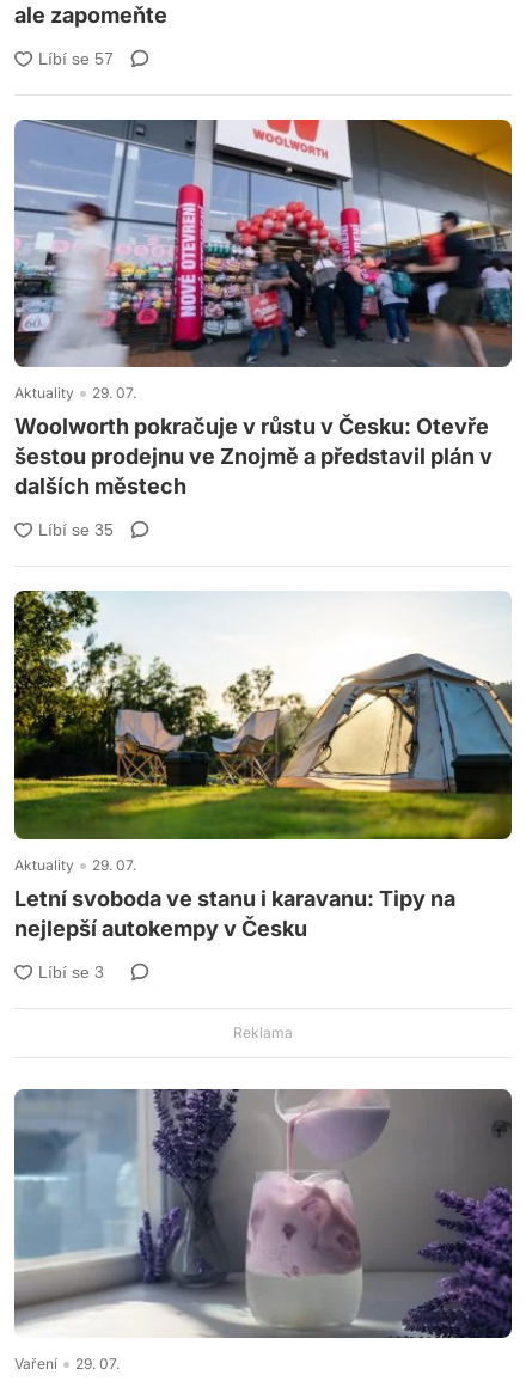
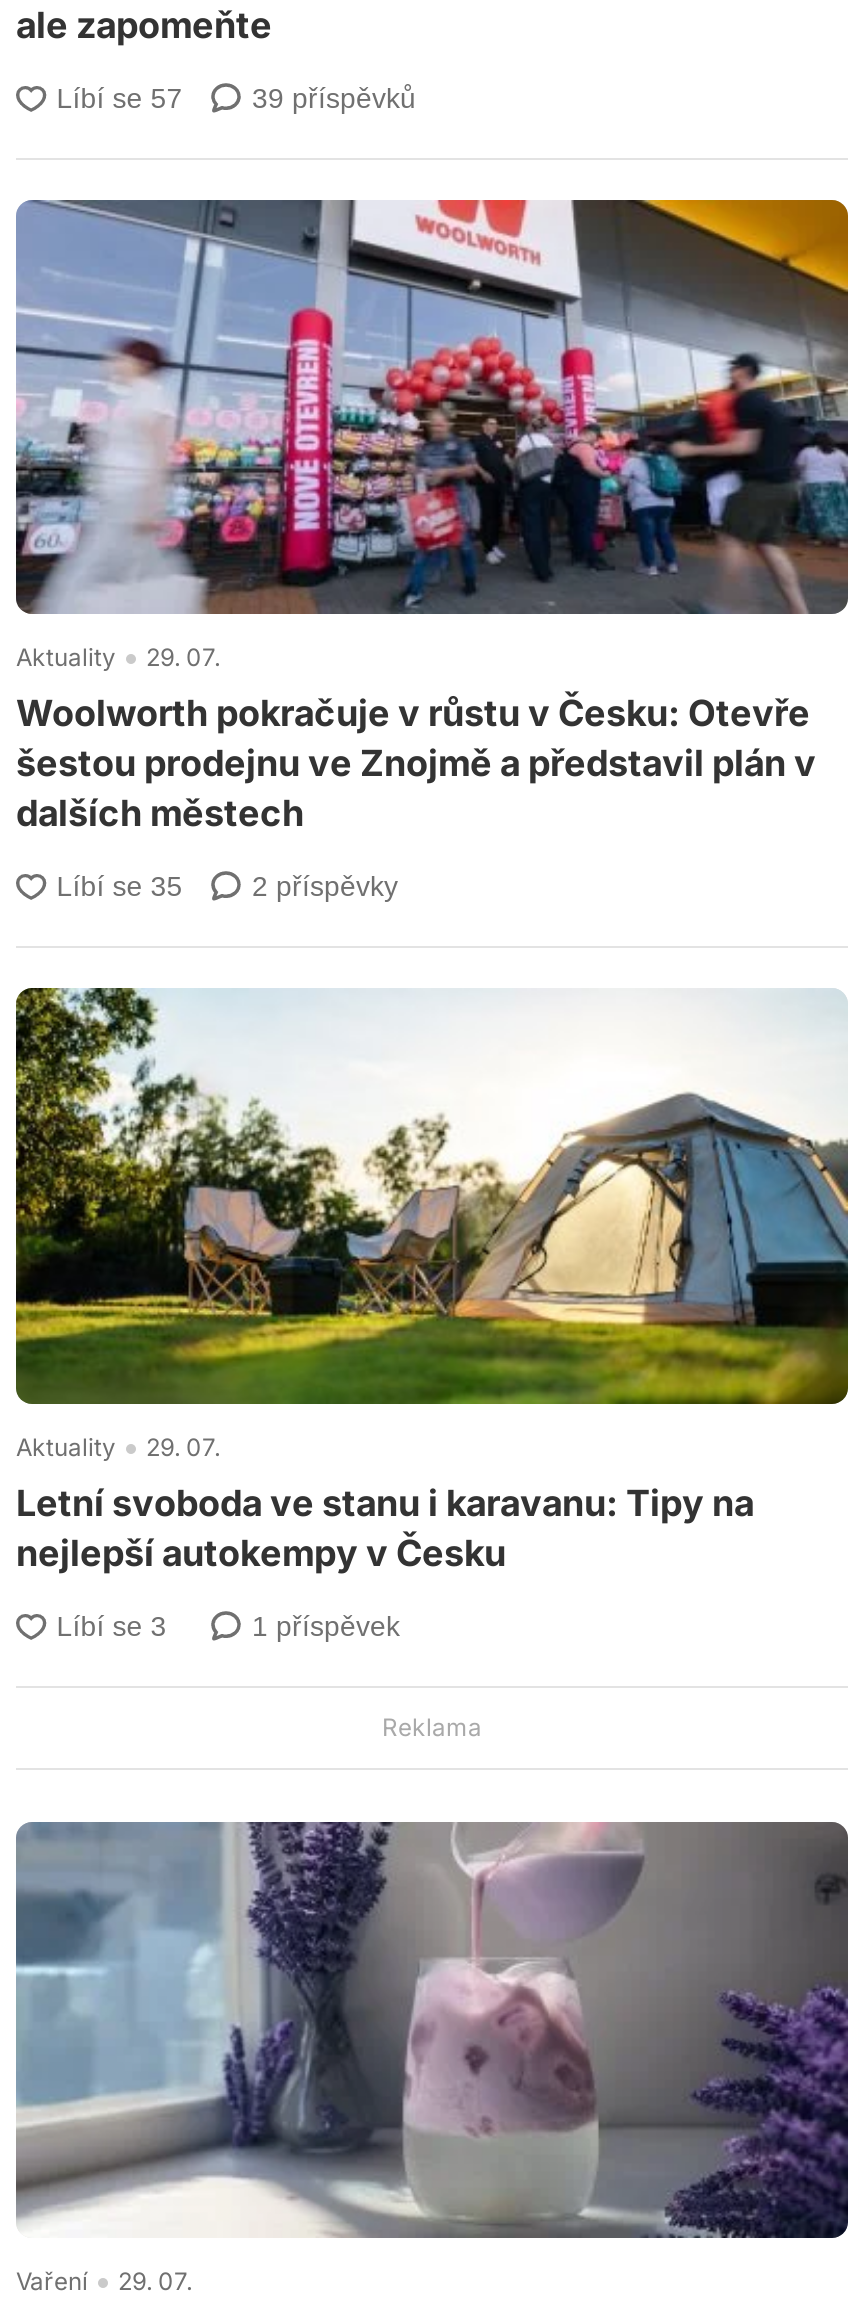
none -> [252,83,416,115] 39 příspěvků
none -> [252,870,398,902] 2 příspěvky
none -> [252,1610,400,1642] 1 příspěvek

